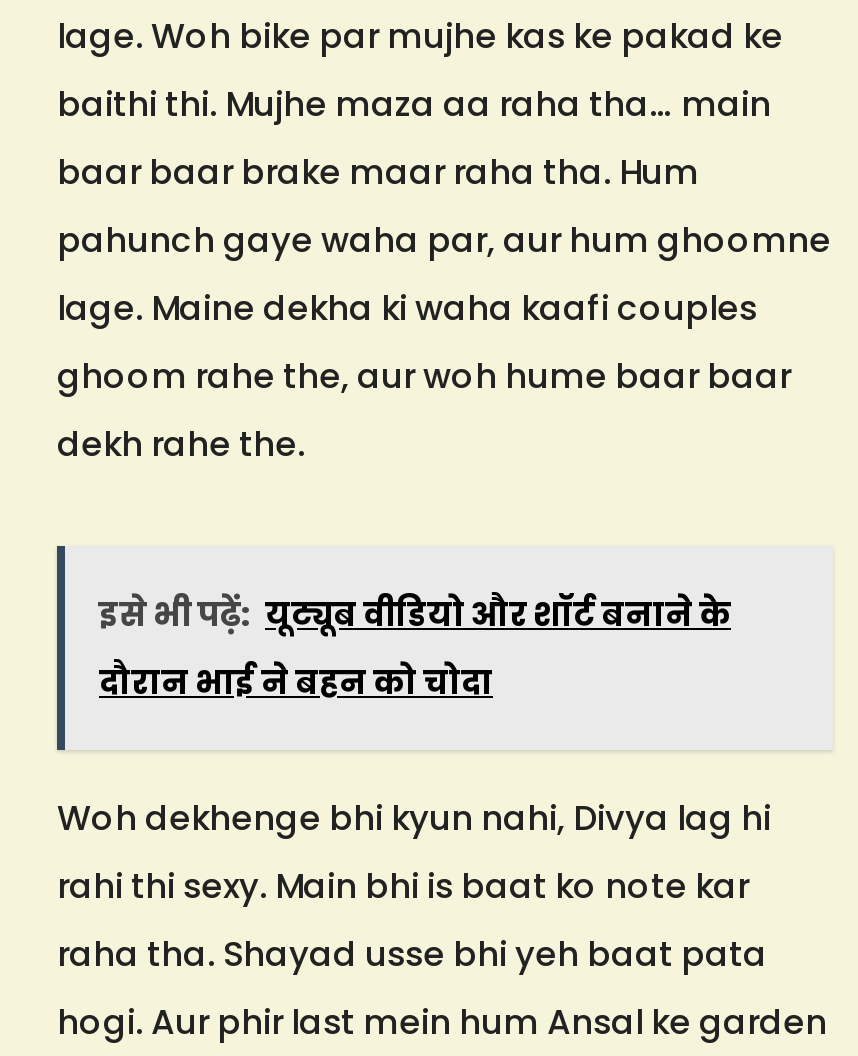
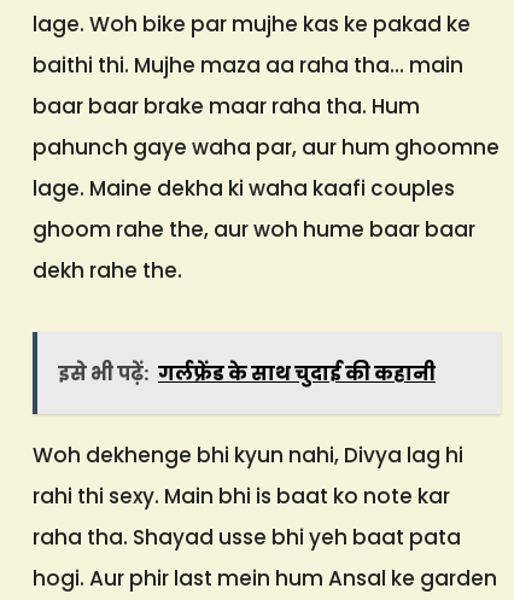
[99,592,731,706] इसे भी पढ़ें: यूट्यूब वीडियो और शॉर्ट बनाने के | दौरान भाई ने बहन को चोदा -> [58,360,436,388] इसे भी पढ़ें: गर्लफ्रेंड के साथ चुदाई की कहानी

